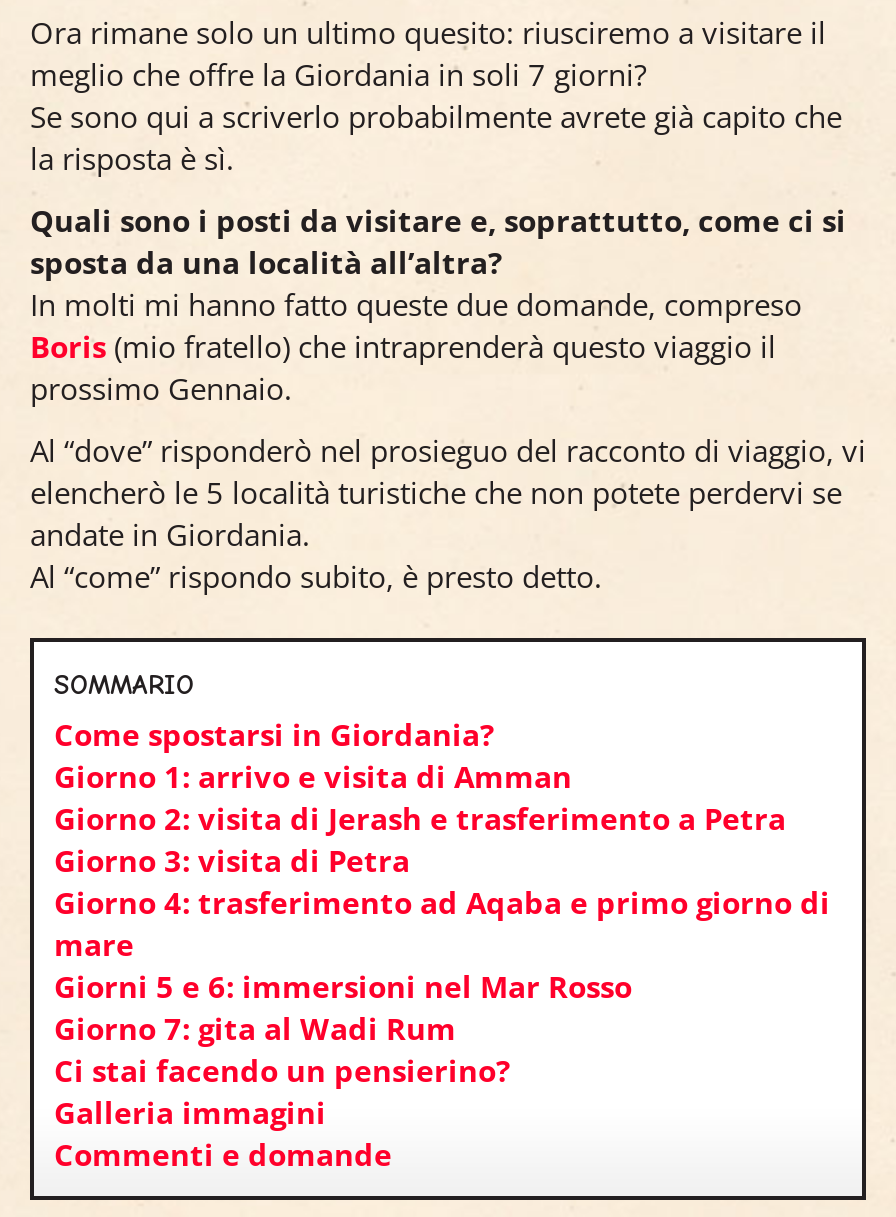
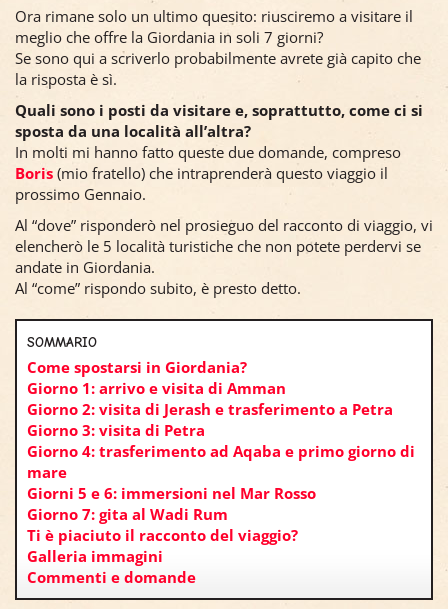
[54,1050,510,1090] Ci stai facendo un pensierino? -> [27,525,298,545] Ti è piaciuto il racconto del viaggio?

